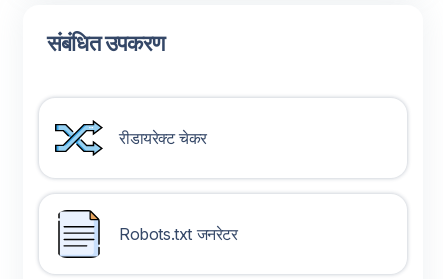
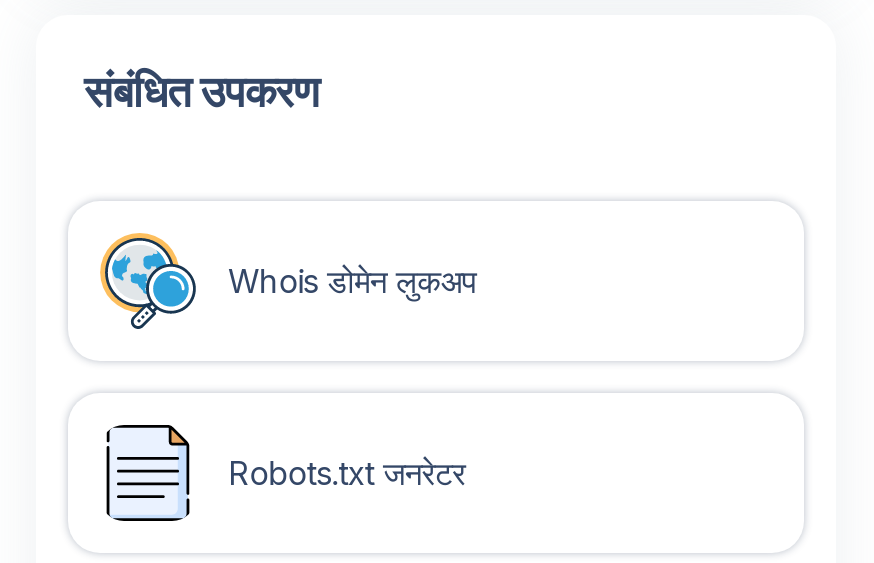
[54,114,207,162] [image] | रीडायरेक्ट चेकर -> [98,231,477,331] [image] | Whois डोमेन लुकअप

